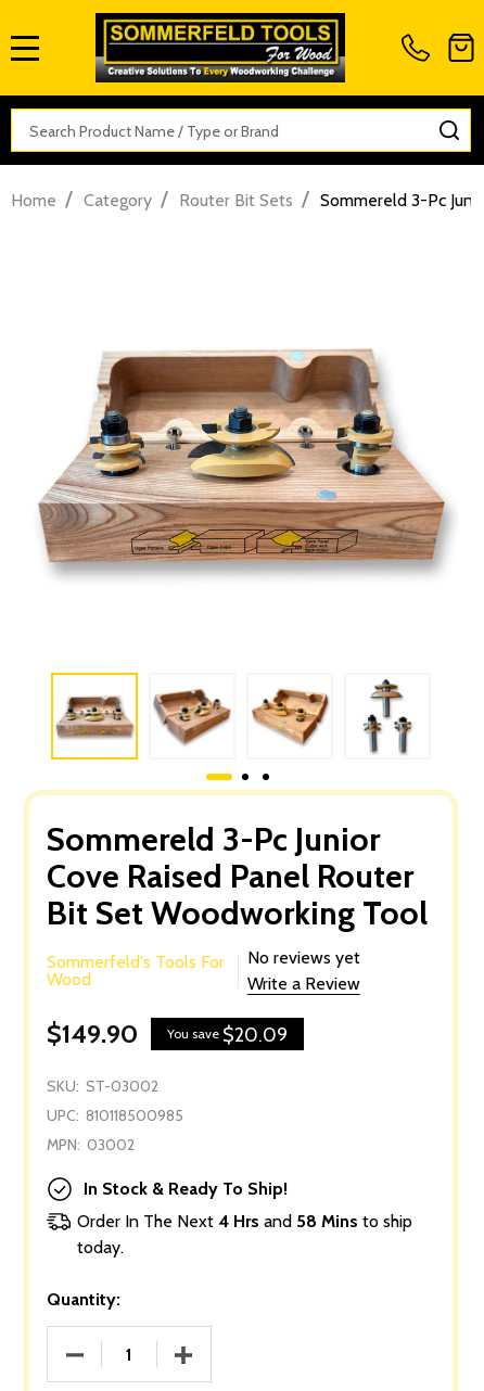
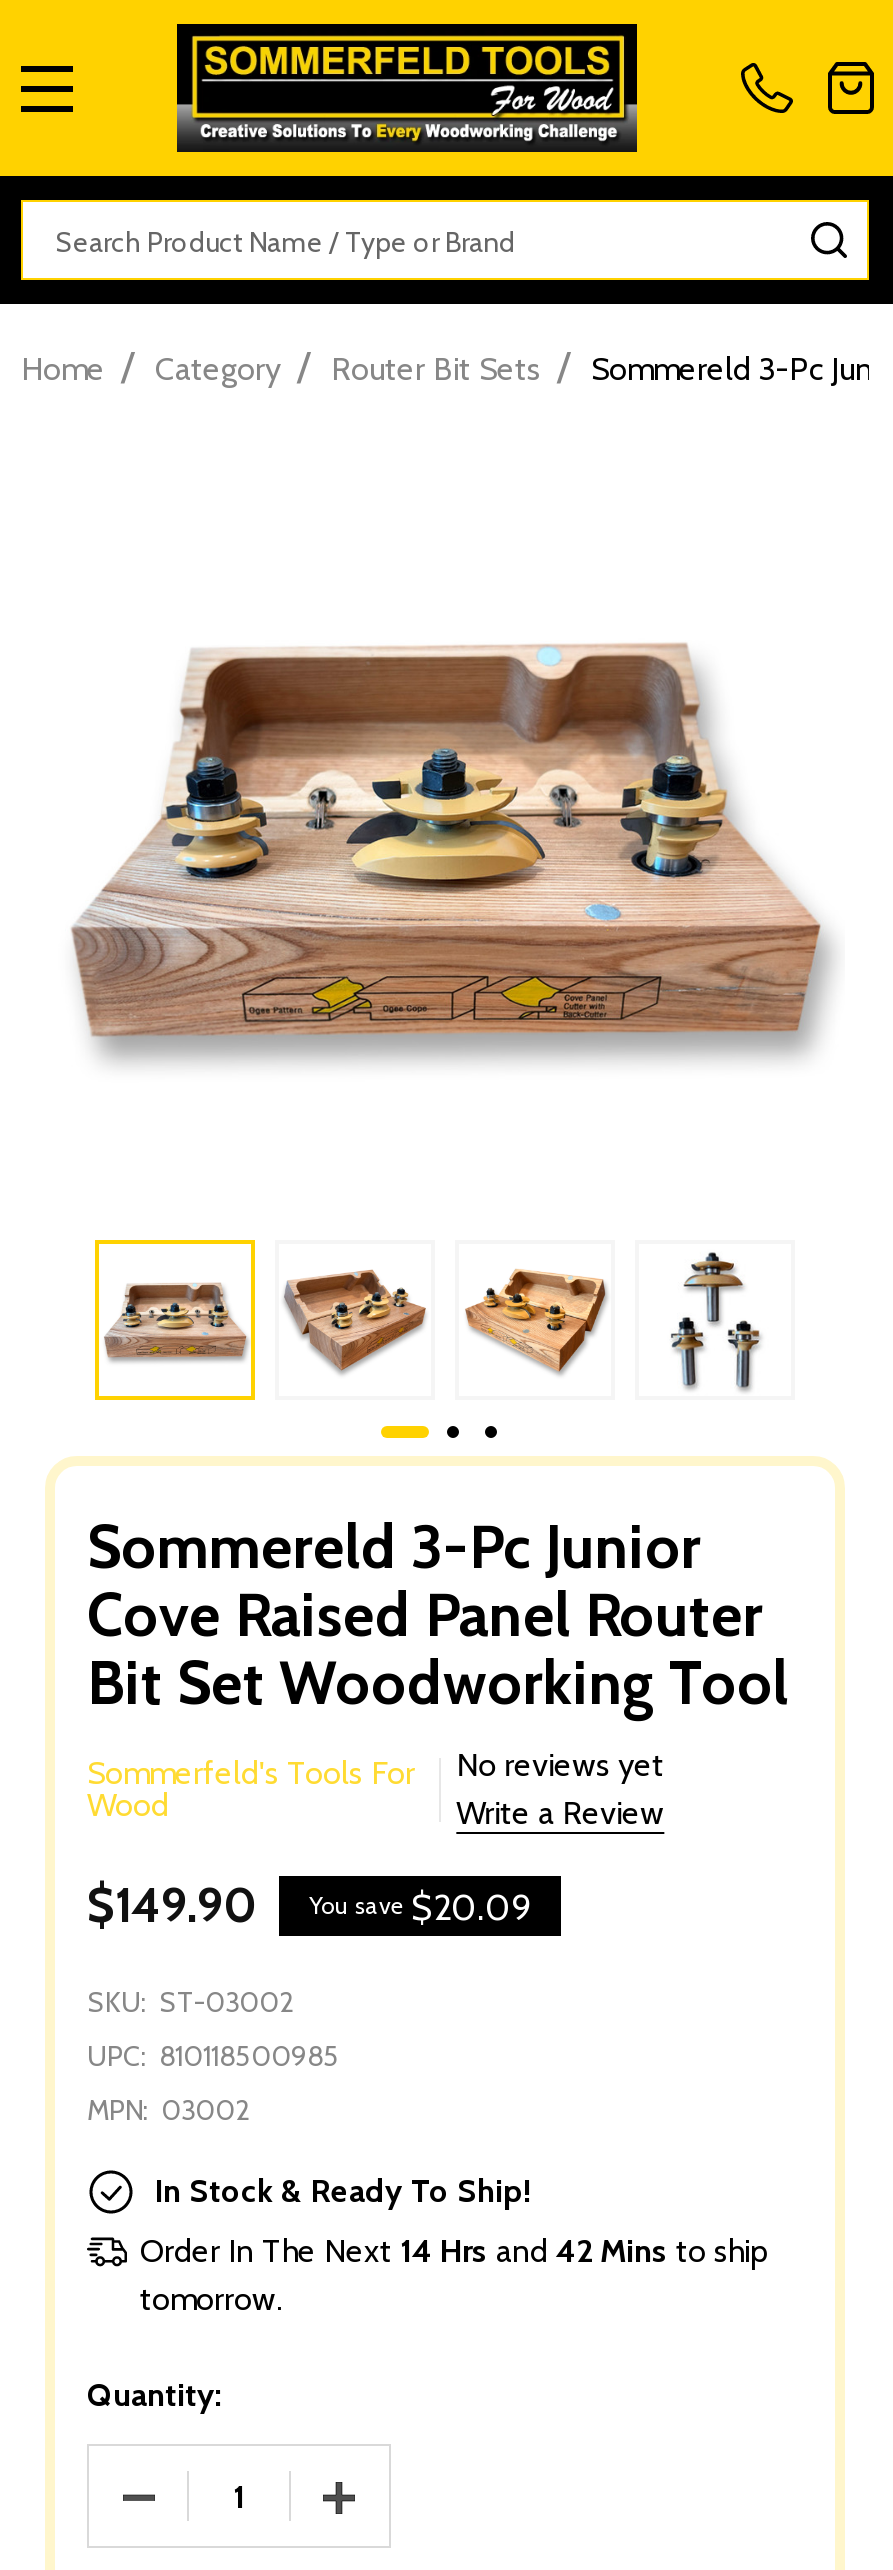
[77,1211,413,1258] Order In The Next 4 Hrs and 58 Mins to ship | today. -> [140,2232,768,2318] Order In The Next 14 Hrs and 42 Mins to ship | tomorrow.

